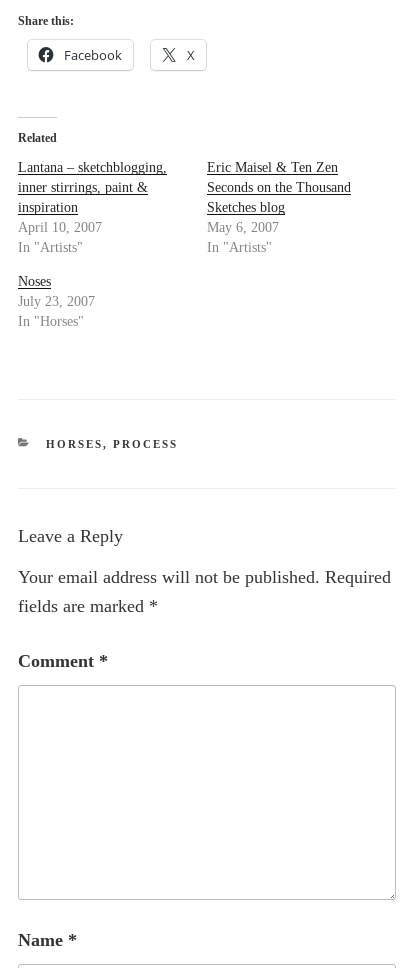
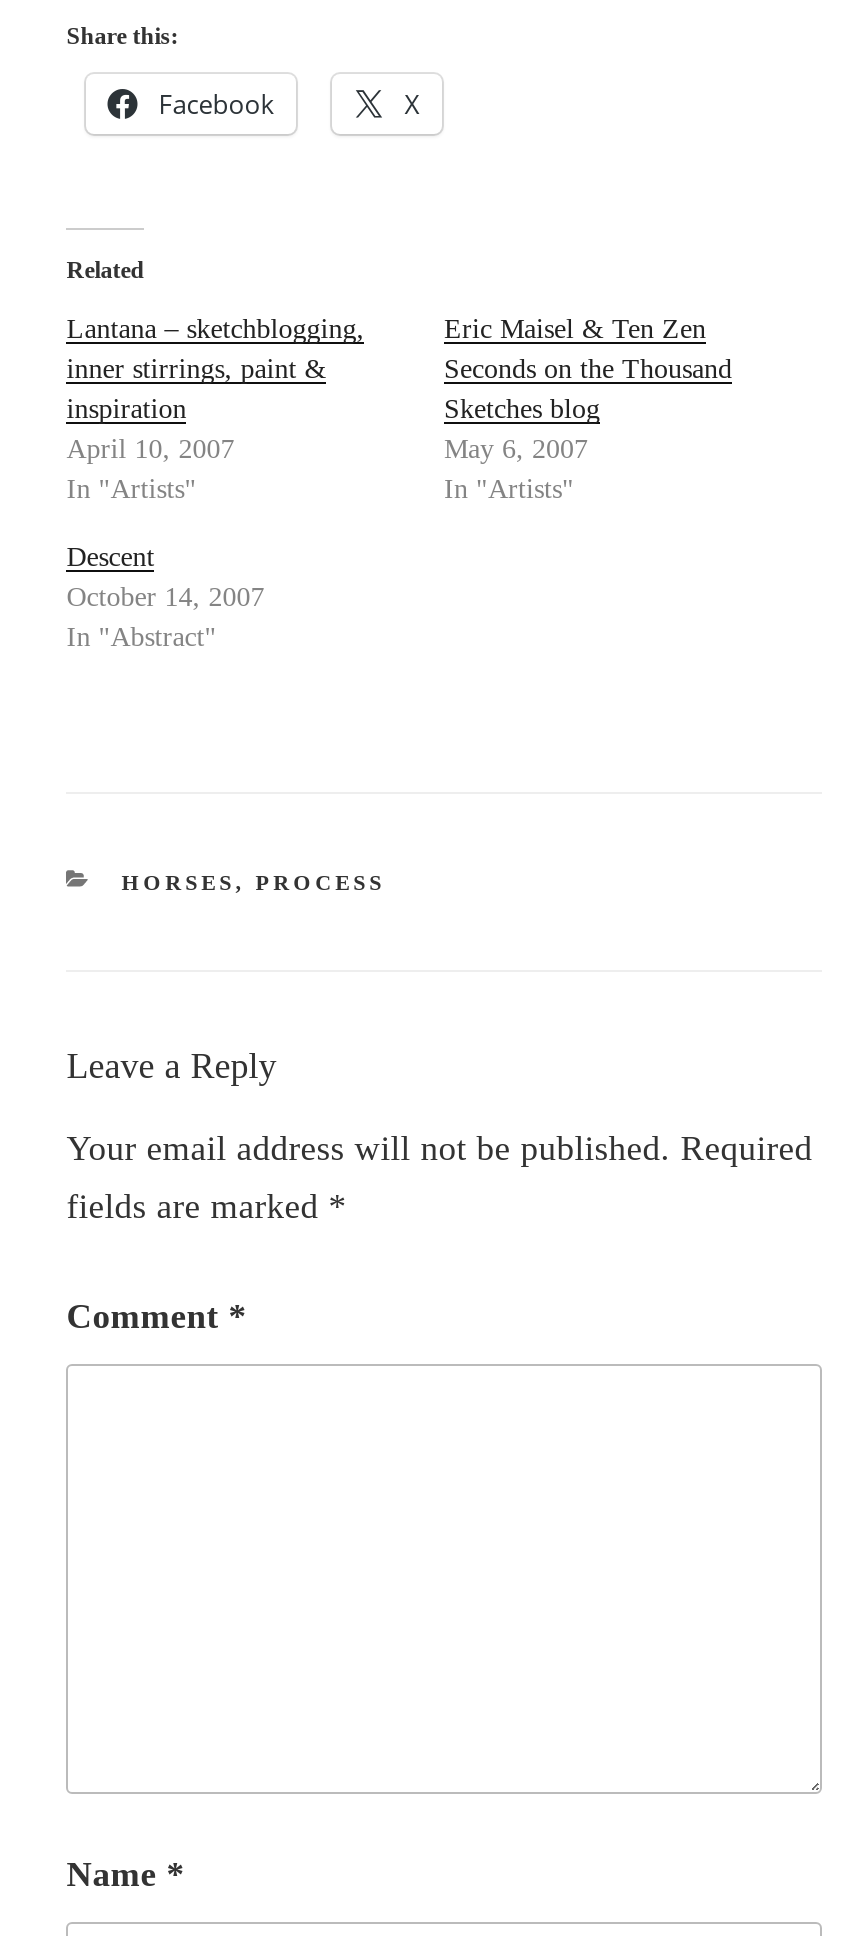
[18,274,95,329] Noses | July 23, 2007 | In "Horses" -> [66,542,264,652] Descent | October 14, 2007 | In "Abstract"

